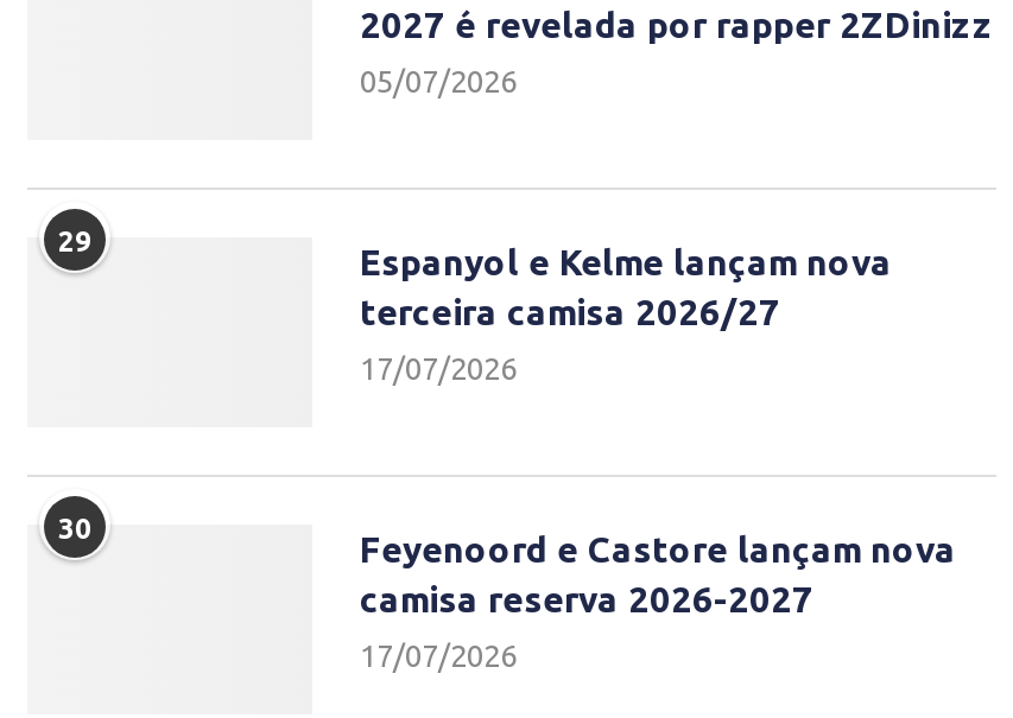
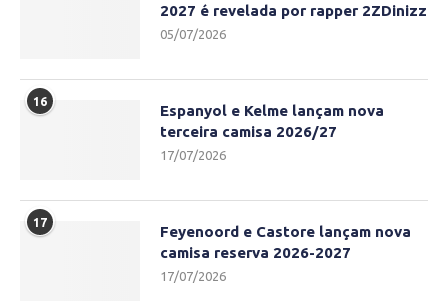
[58,226,91,257] 29 -> [33,95,47,108] 16
[58,513,91,544] 30 -> [33,216,47,229] 17

